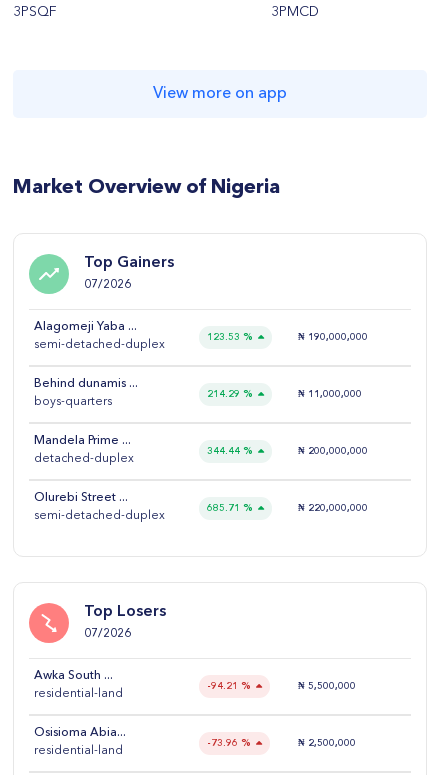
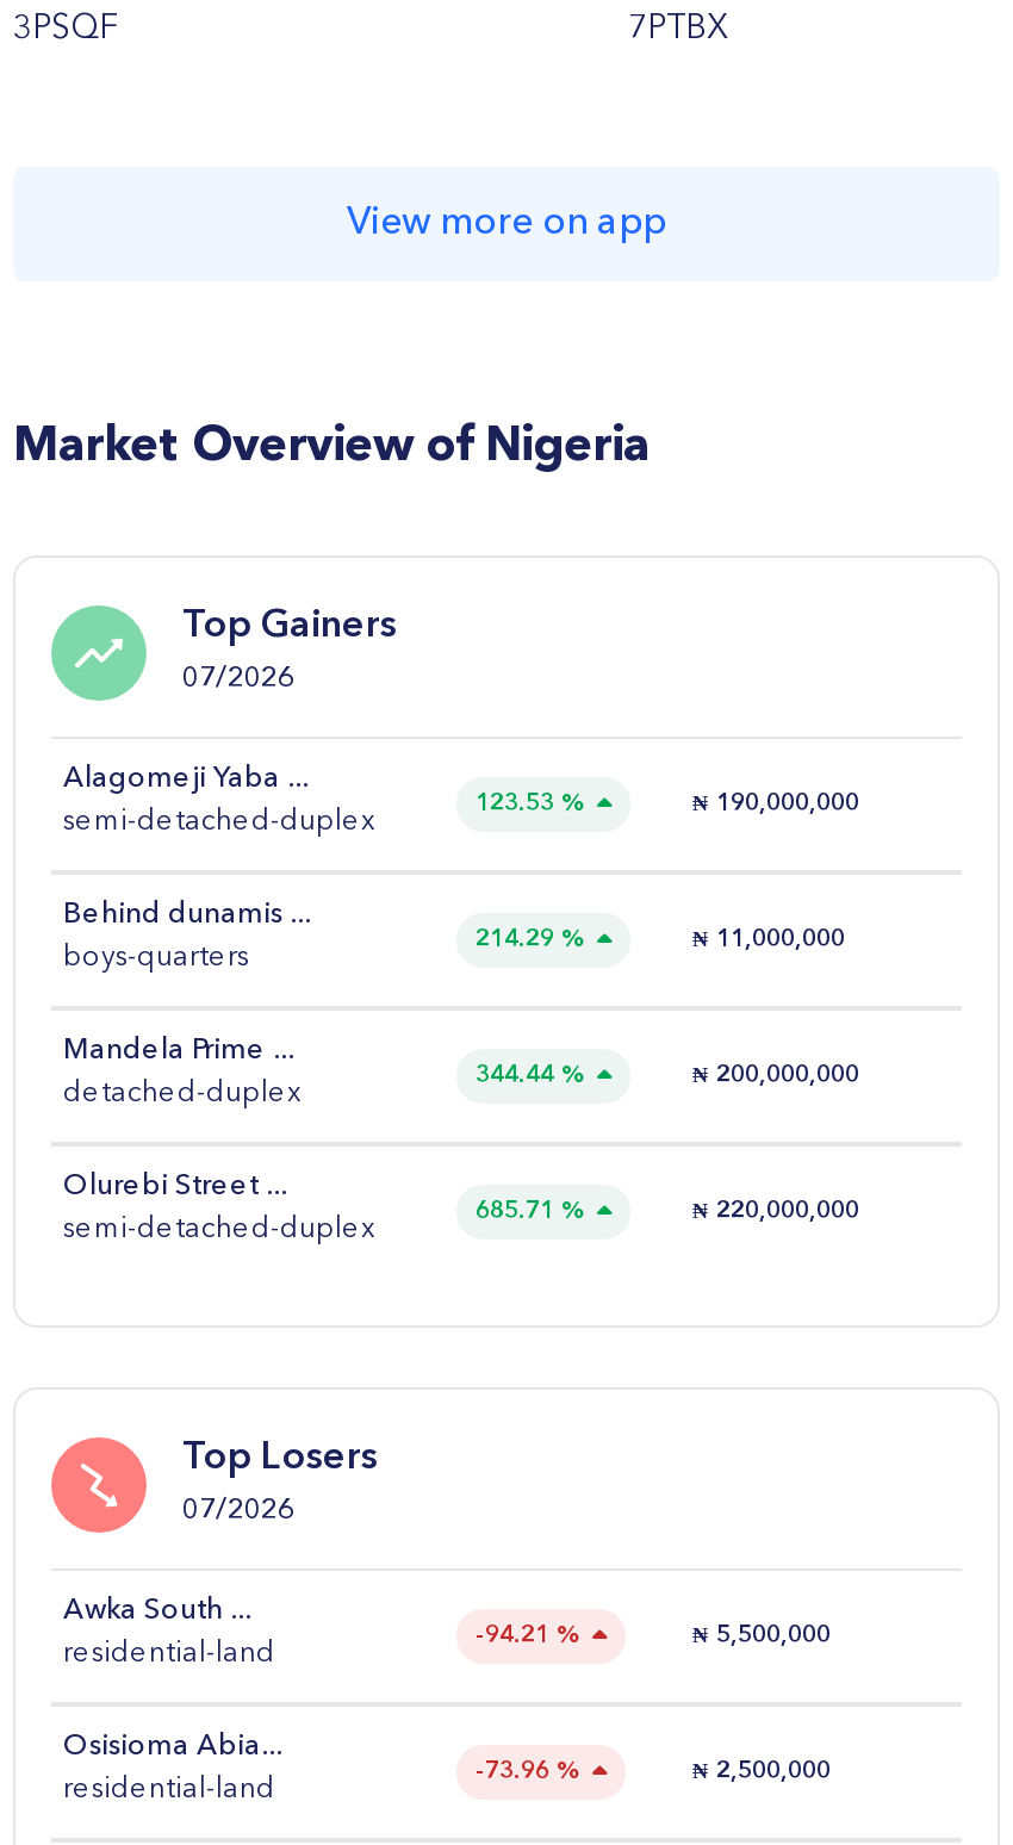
[271,5,319,19] 3PMCD -> [628,11,728,45] 7PTBX

